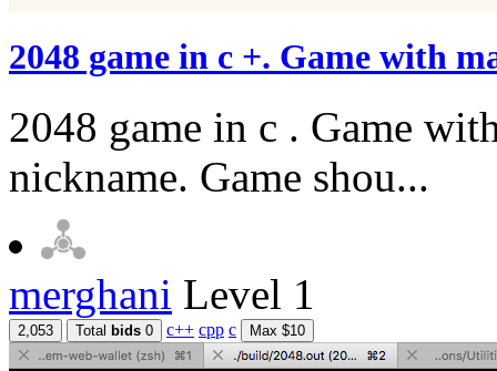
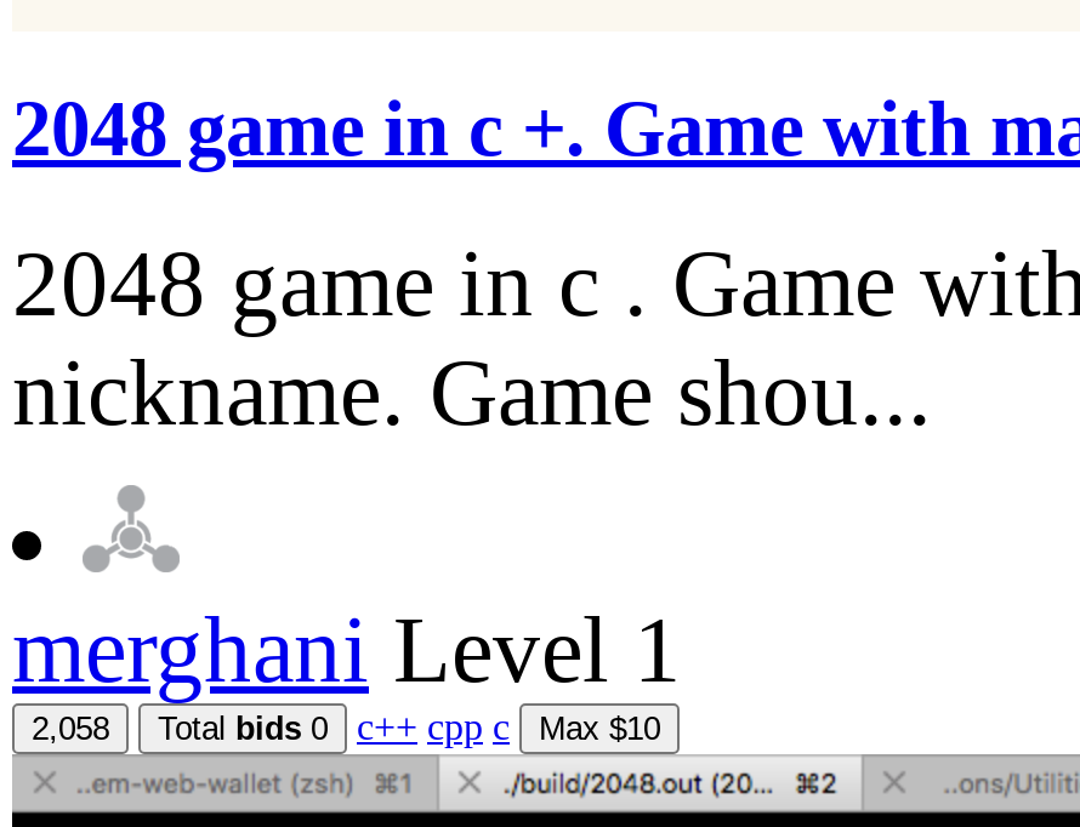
[18,320,305,339] 2,053 Total bids 0 c++ cpp c Max $10 -> [32,706,660,747] 2,058 Total bids 0 c++ cpp c Max $10

